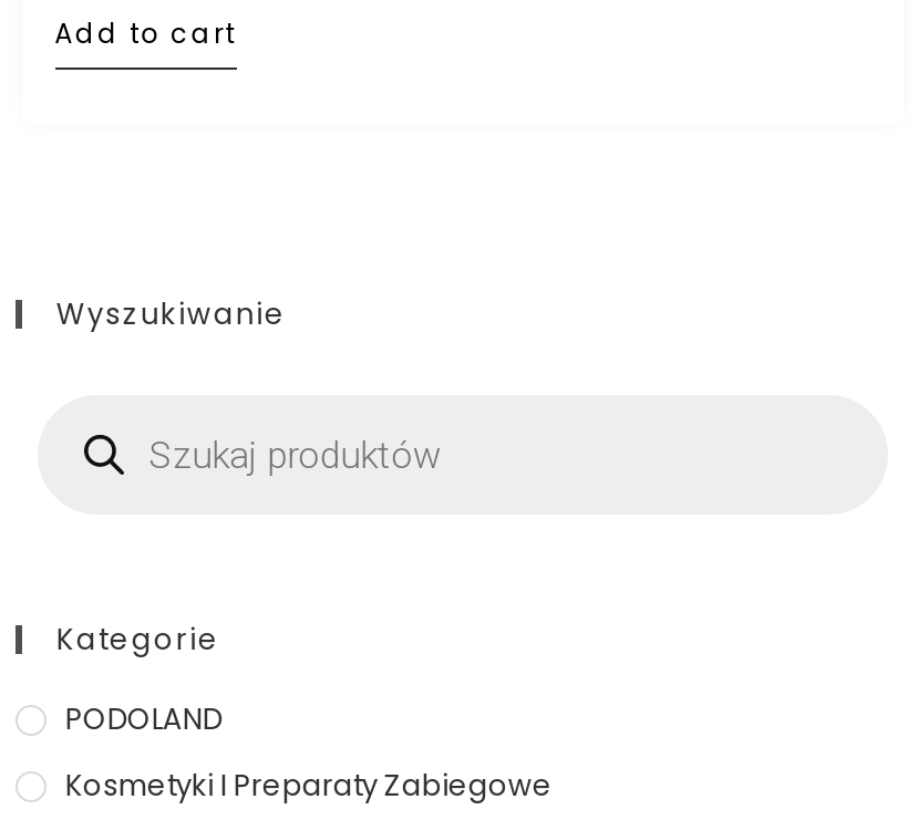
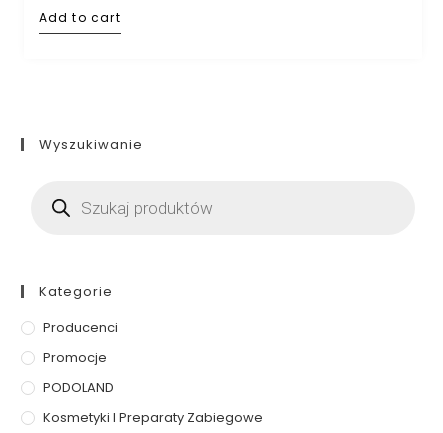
none -> [43,318,118,367] Producenci | Promocje

